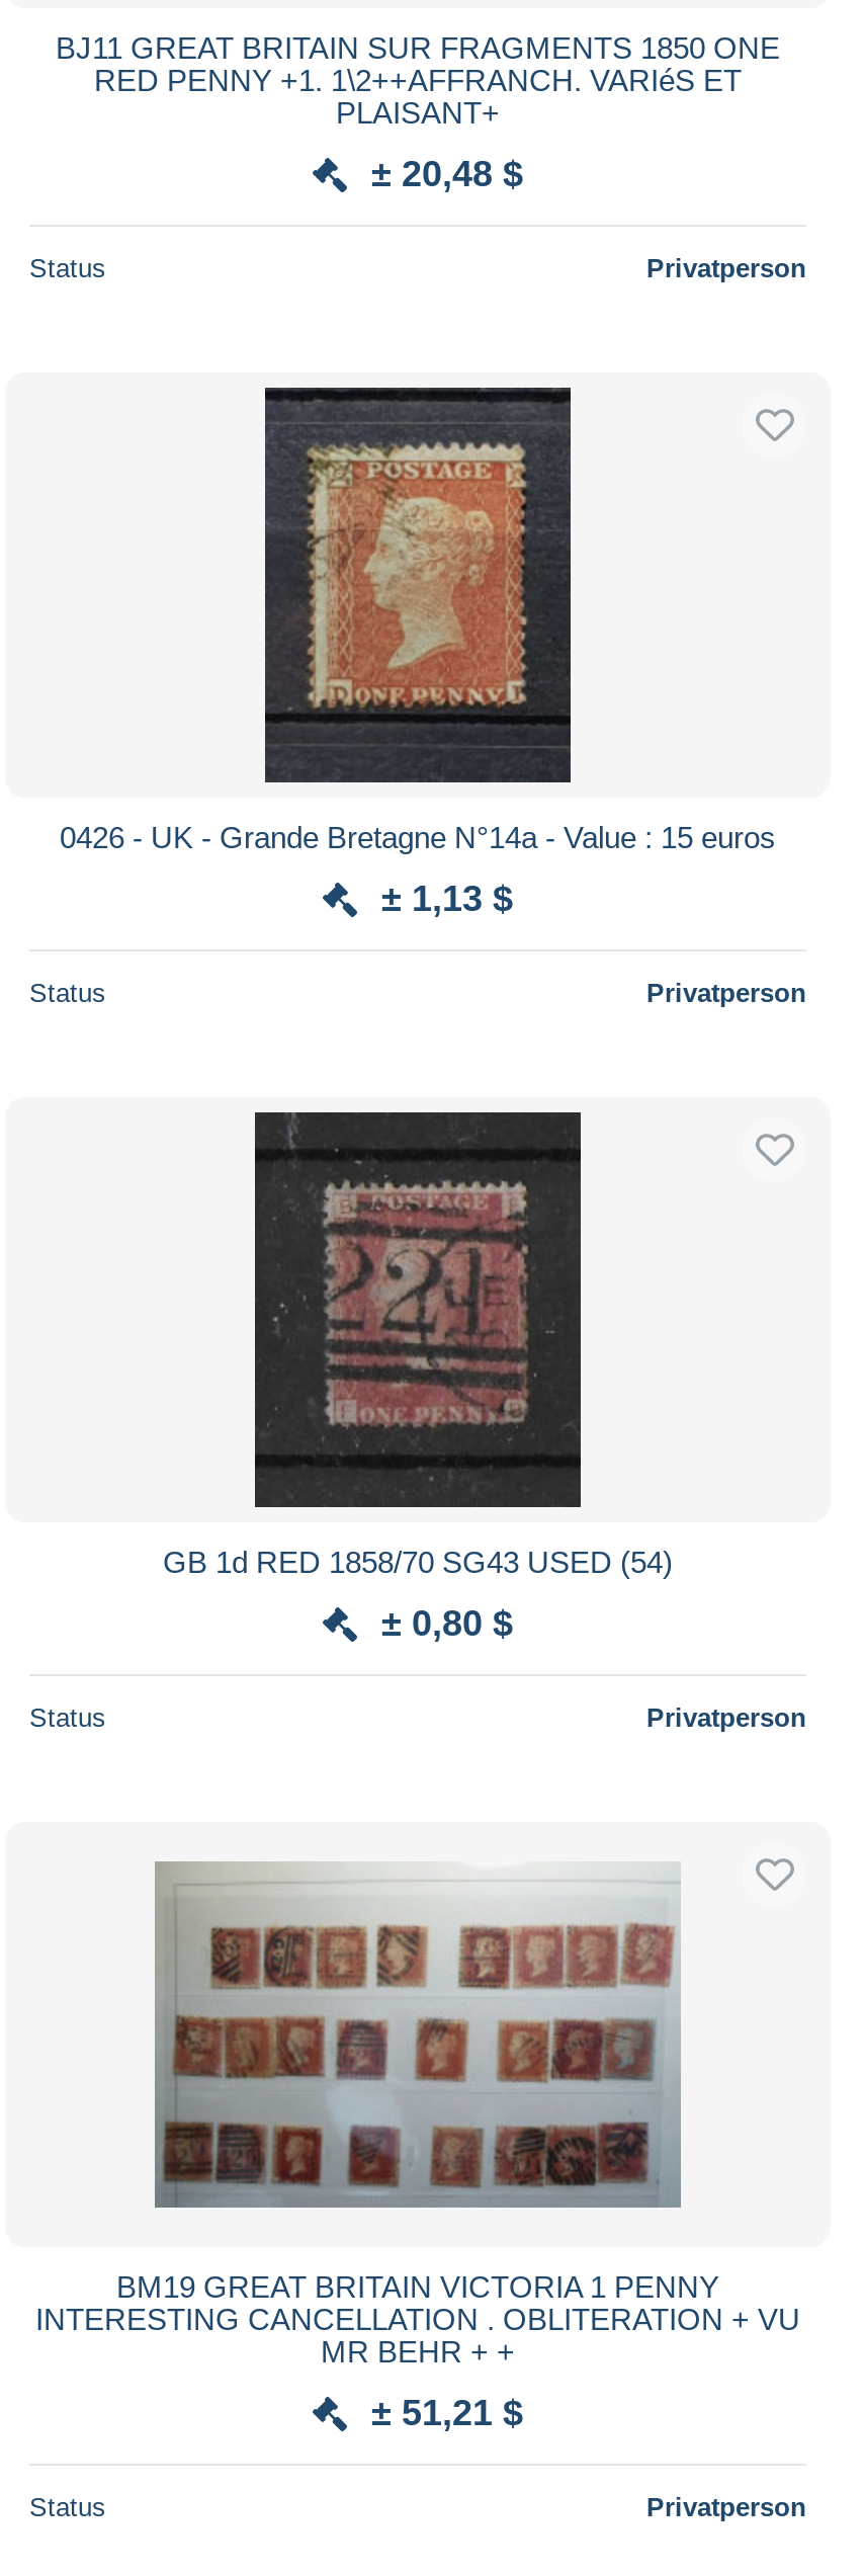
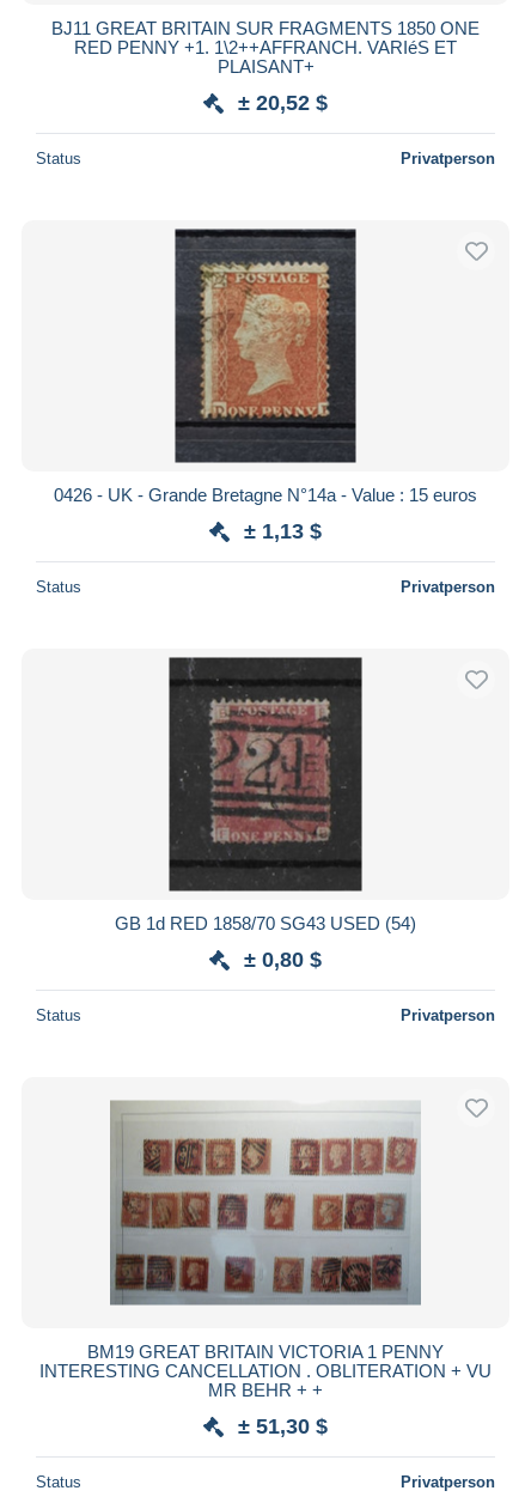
[371,154,523,194] ± 20,48 $ -> [238,91,328,115] ± 20,52 $
[371,2393,523,2433] ± 51,21 $ -> [238,1414,328,1438] ± 51,30 $

